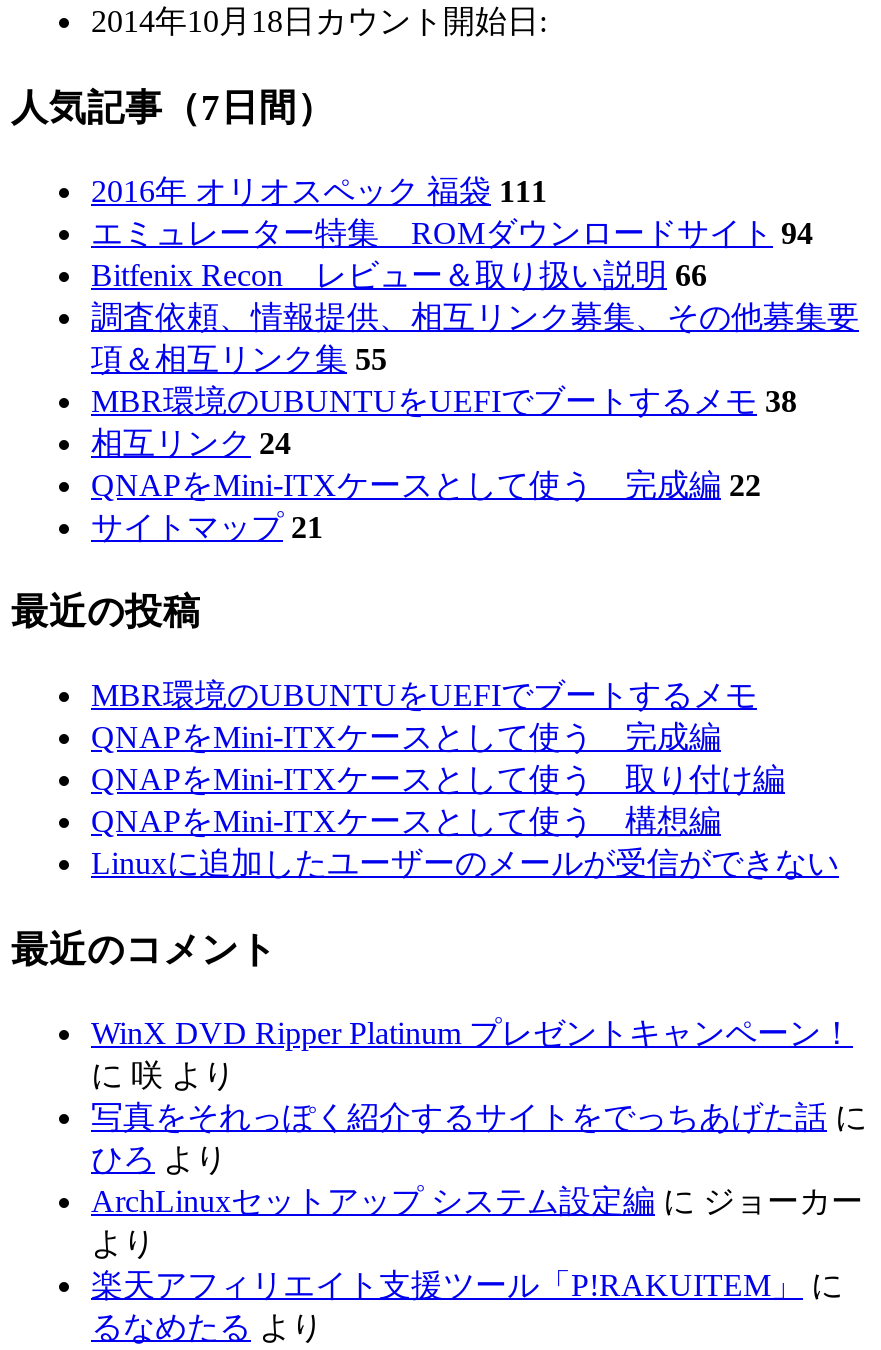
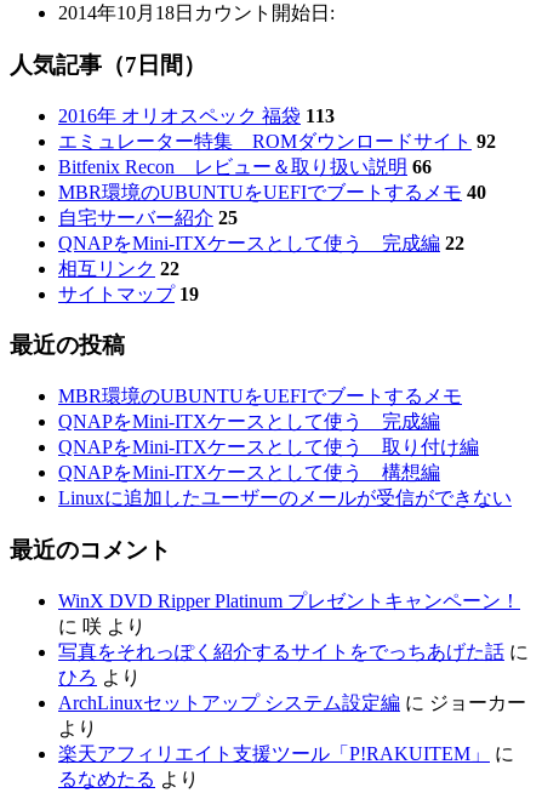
[91,173,547,207] 2016年 オリオスペック 福袋 111 -> [58,105,335,126] 2016年 オリオスペック 福袋 113
[91,215,813,249] エミュレーター特集 ROMダウンロードサイト 94 -> [58,131,496,151] エミュレーター特集 ROMダウンロードサイト 92
[91,299,859,459] 調査依頼、情報提供、相互リンク募集、その他募集要 | 項＆相互リンク集 55 | MBR環境のUBUNTUをUEFIでブートするメモ 38 | 相互リンク 24 -> [58,182,486,228] MBR環境のUBUNTUをUEFIでブートするメモ 40 | 自宅サーバー紹介 25
moved [91,467,761,501] -> [58,232,464,253]: QNAPをMini-ITXケースとして使う 完成編 22
[91,509,323,543] サイトマップ 21 -> [58,258,199,304] 相互リンク 22 | サイトマップ 19

